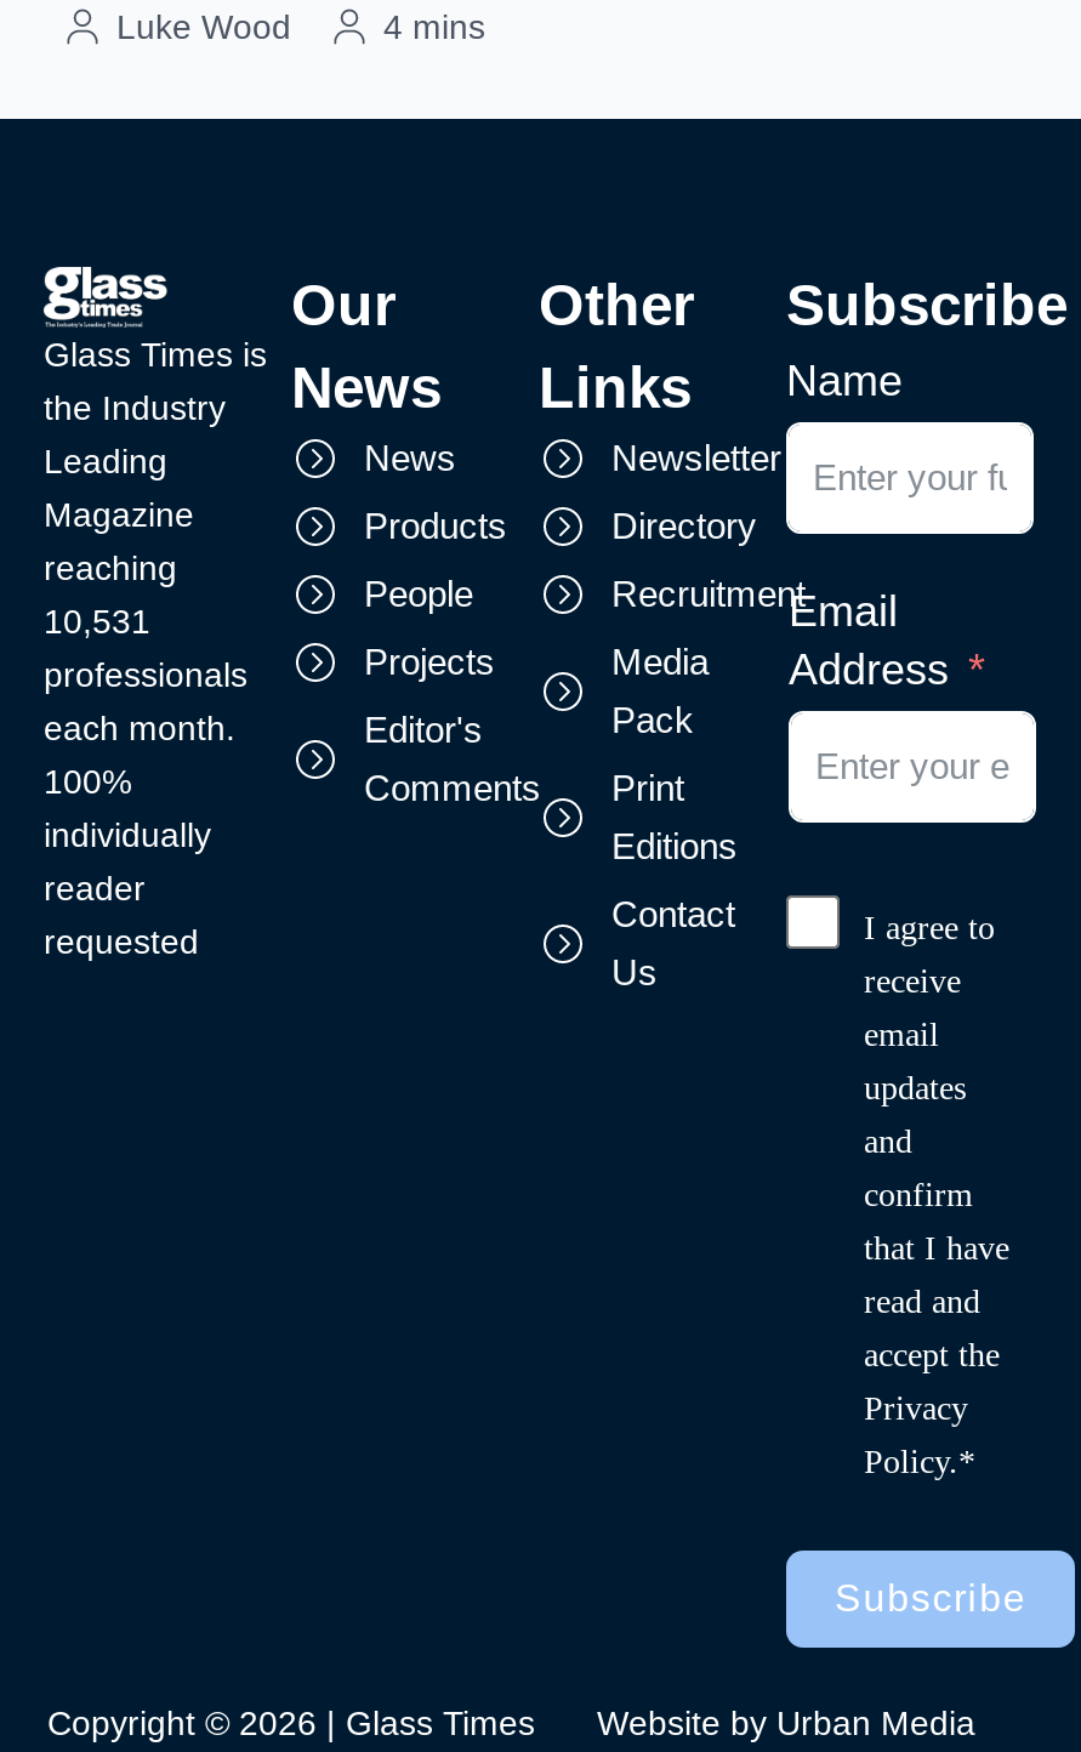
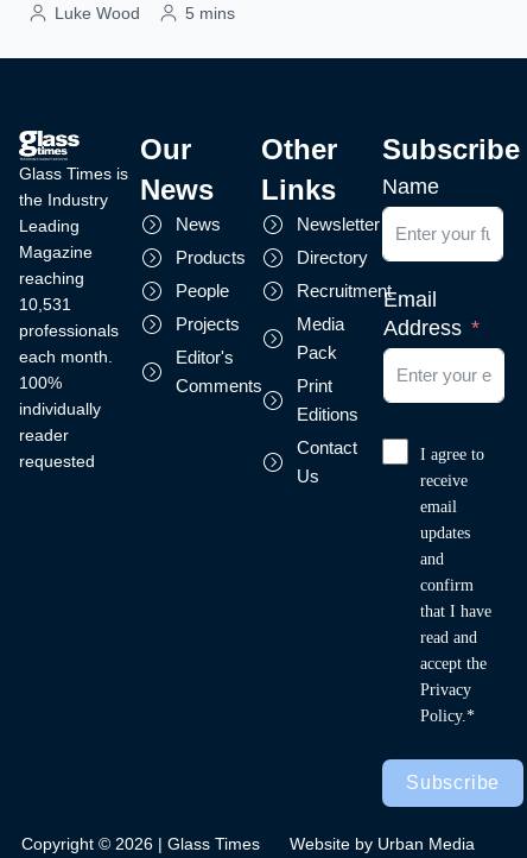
[383,7,485,46] 4 mins -> [185,4,235,23] 5 mins

